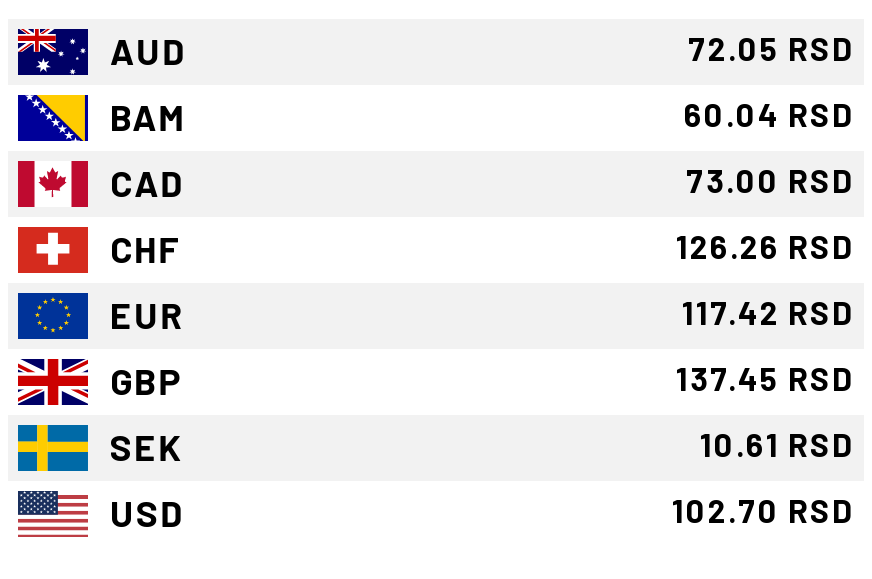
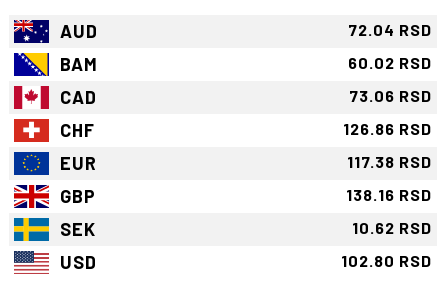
[688,29,854,67] 72.05 RSD -> [348,20,432,39] 72.04 RSD
[684,95,854,133] 60.04 RSD -> [348,53,432,72] 60.02 RSD
[686,161,854,199] 73.00 RSD -> [349,86,432,105] 73.06 RSD
[676,227,854,265] 126.26 RSD -> [343,119,432,138] 126.86 RSD
[682,292,854,330] 117.42 RSD -> [347,152,432,171] 117.38 RSD
[676,358,854,396] 137.45 RSD -> [346,185,432,204] 138.16 RSD
[700,424,854,462] 10.61 RSD -> [352,218,432,237] 10.62 RSD
[672,490,854,528] 102.70 RSD -> [341,251,432,270] 102.80 RSD

